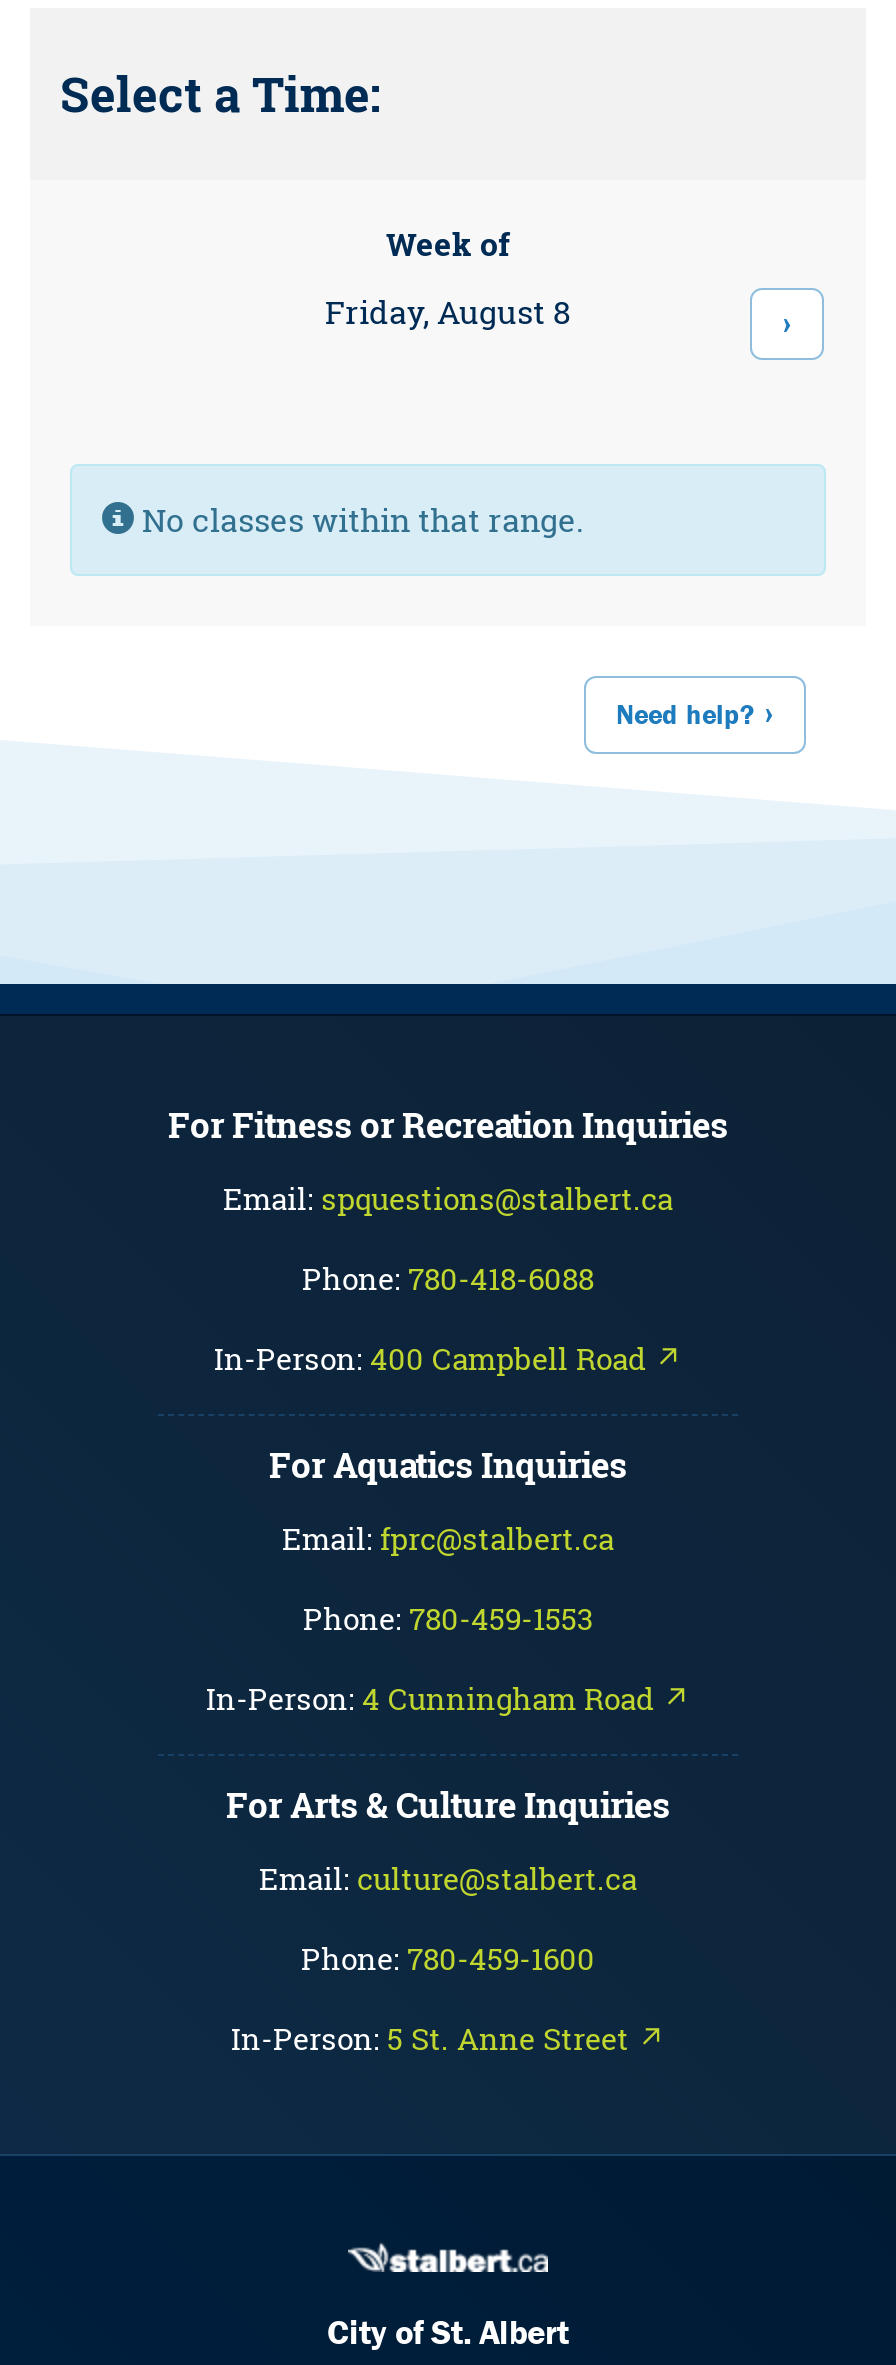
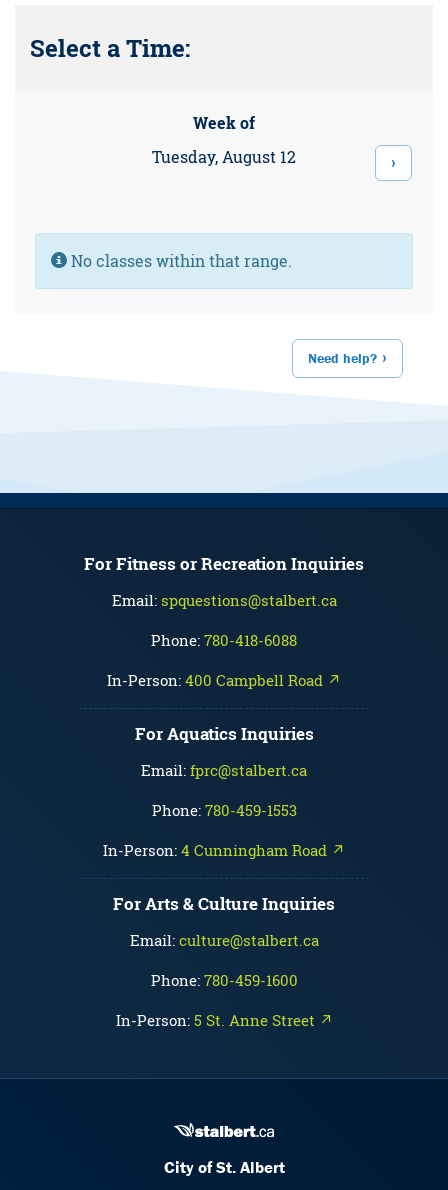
[317,290,579,332] Friday, August 8 -> [148,146,300,167] Tuesday, August 12

